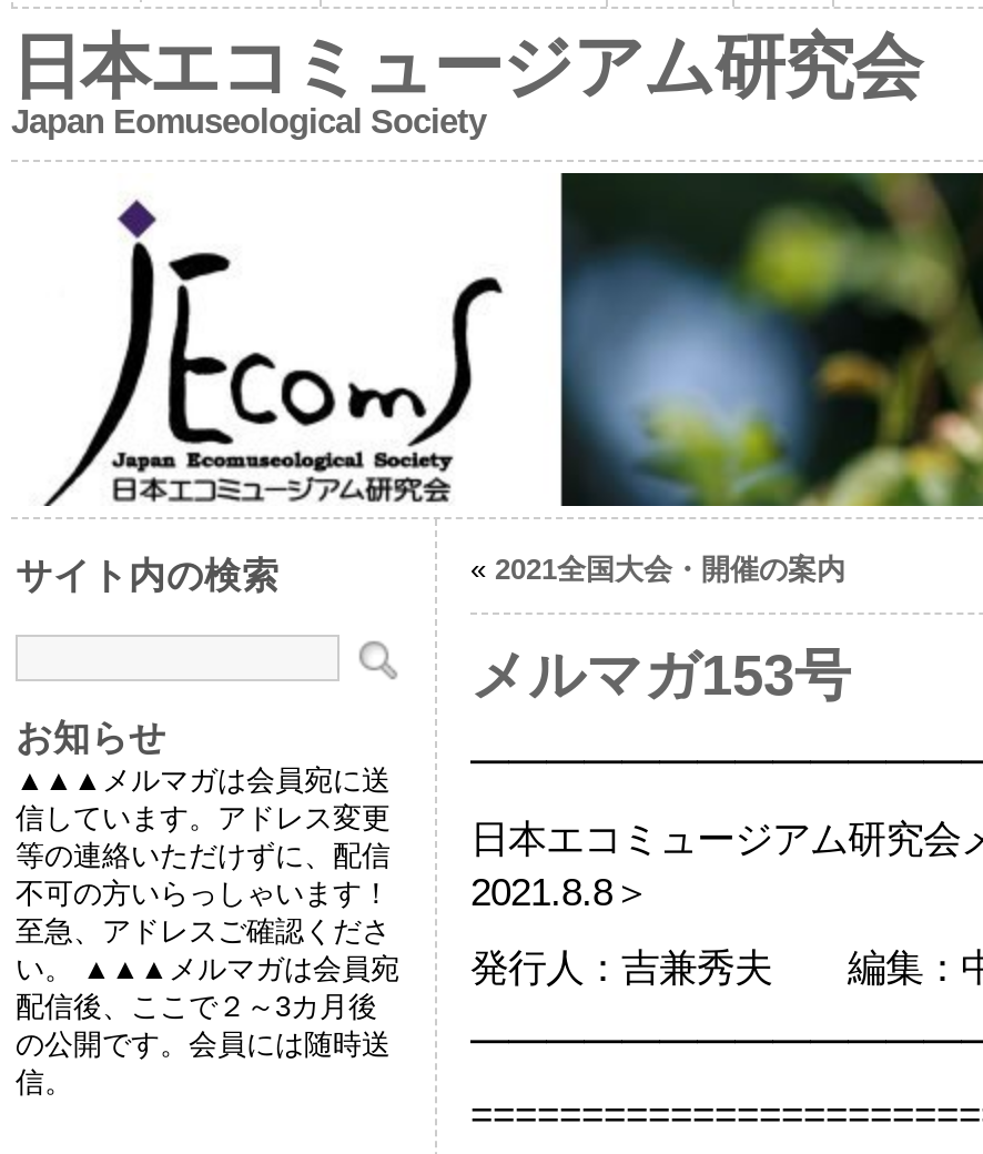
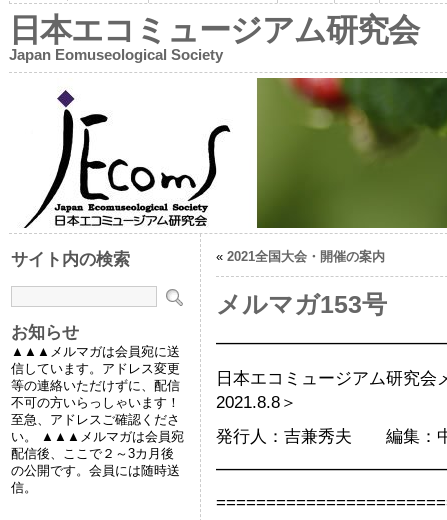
[559,171,976,506] [image] -> [256,77,444,228] [image]

